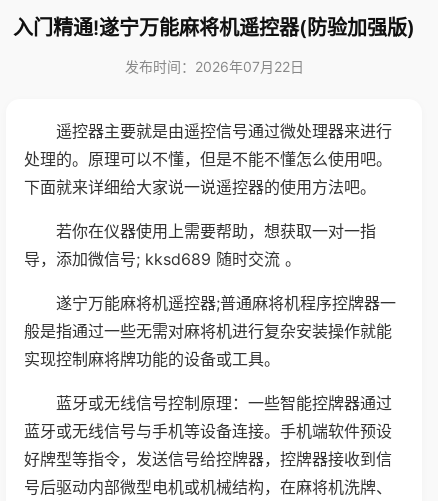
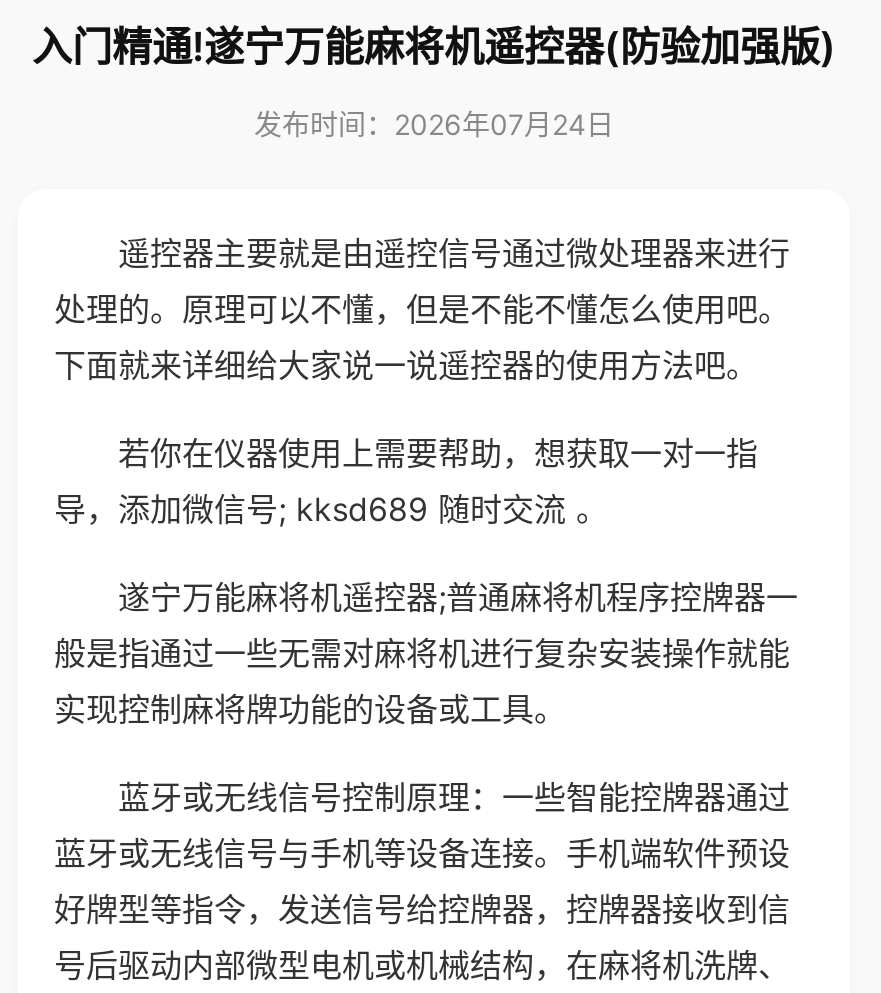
[124,58,303,75] 发布时间：2026年07月22日 -> [254,107,614,141] 发布时间：2026年07月24日

